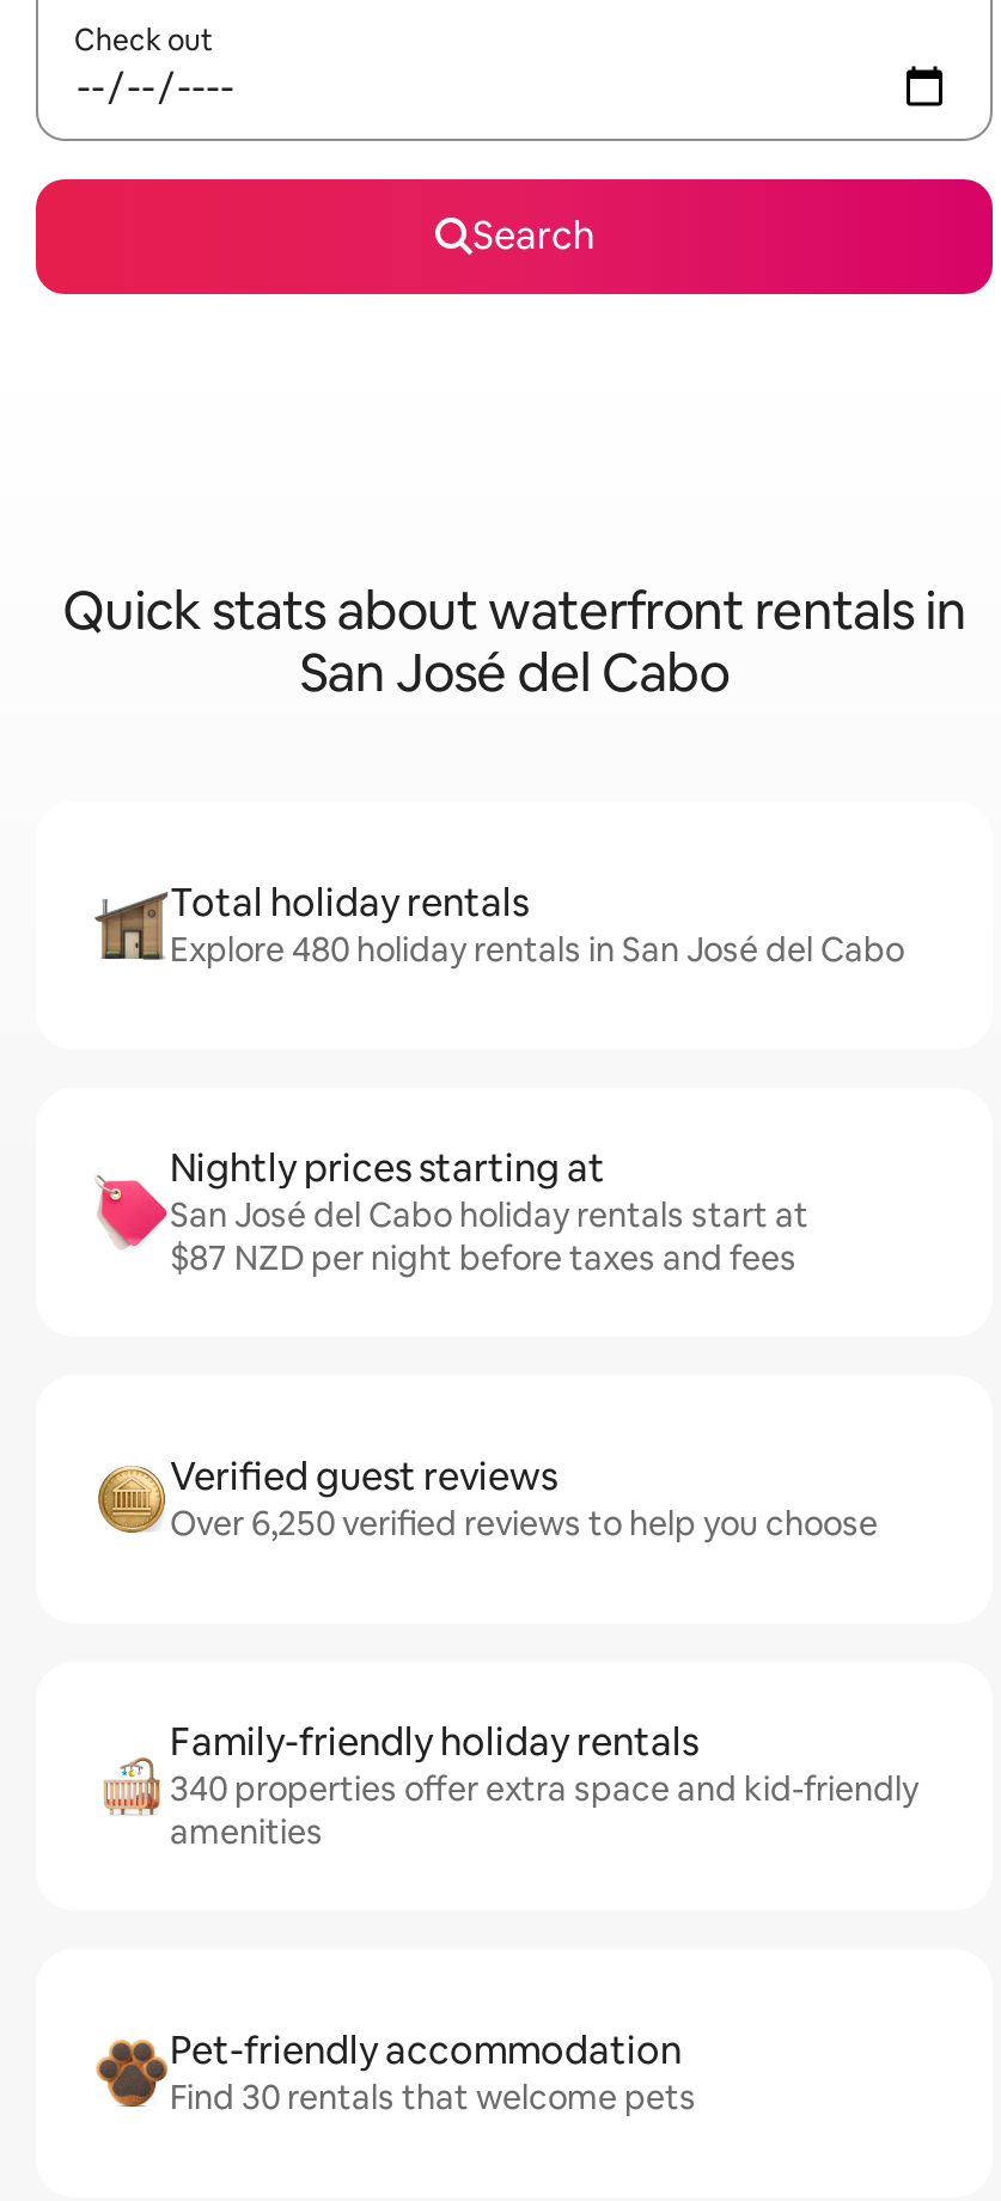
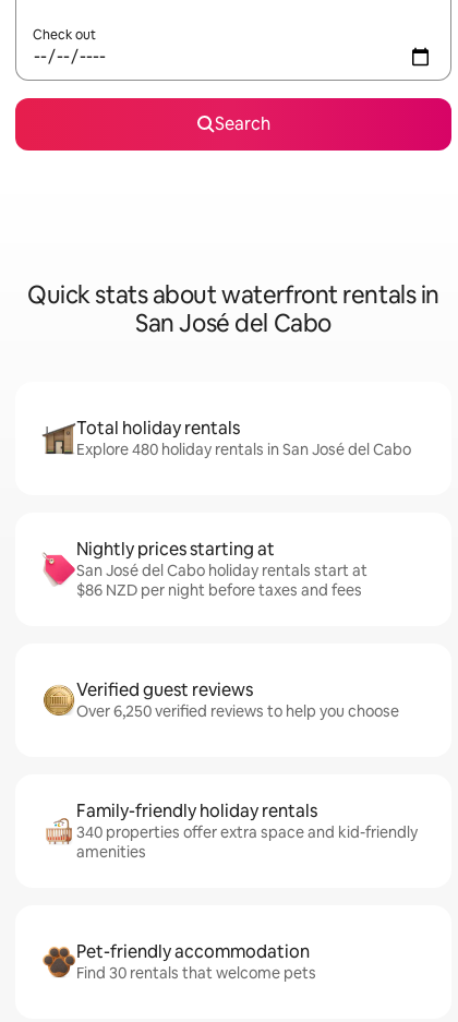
[170,1235,796,1279] $87 NZD per night before taxes and fees -> [76,580,362,600] $86 NZD per night before taxes and fees

